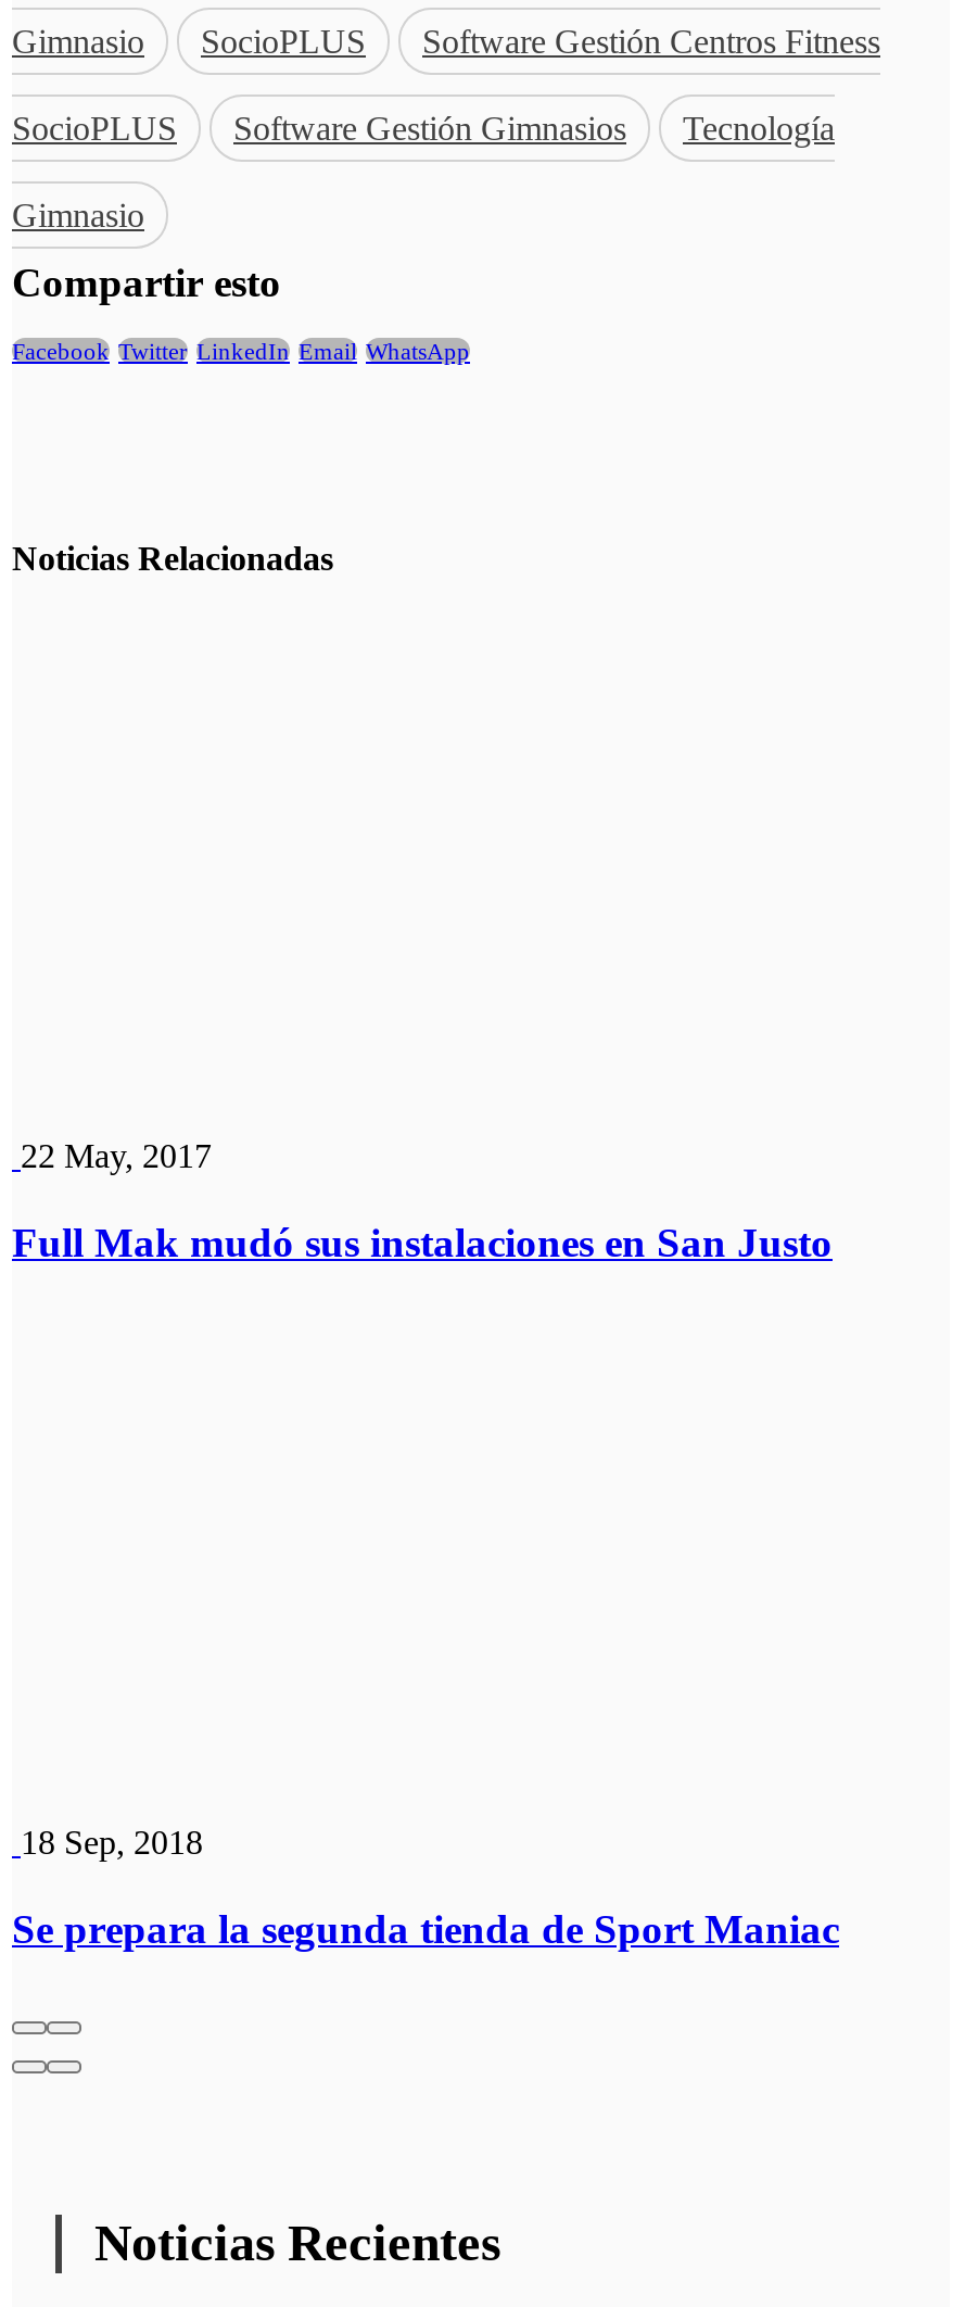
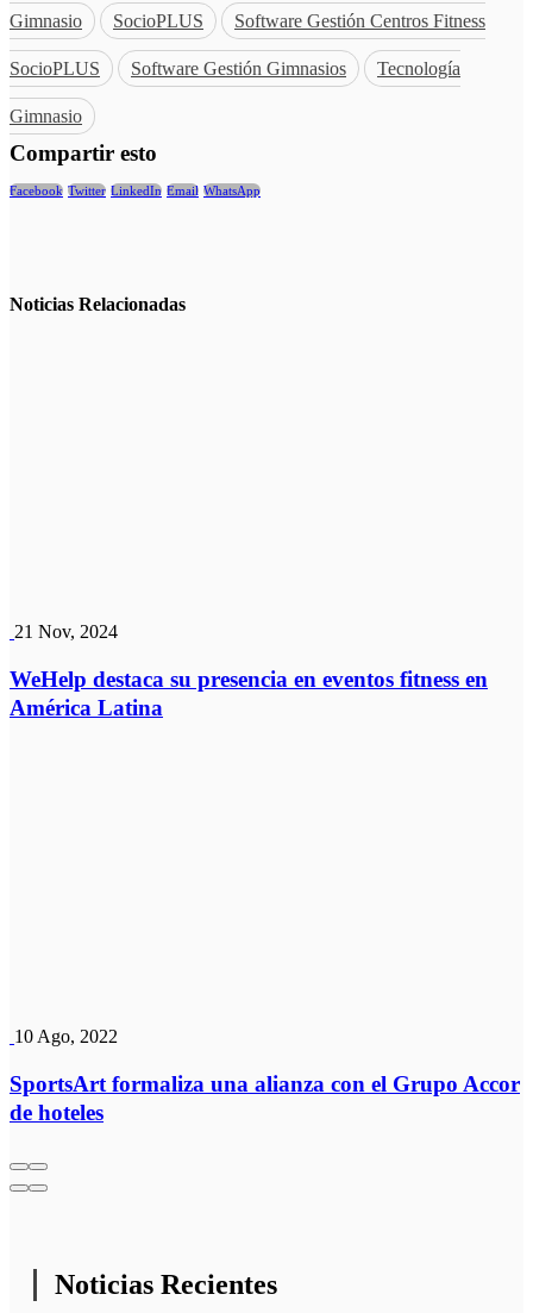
[21,1138,212,1175] 22 May, 2017 -> [14,622,118,642] 21 Nov, 2024
[12,1221,833,1266] Full Mak mudó sus instalaciones en San Justo -> [10,667,488,721] WeHelp destaca su presencia en eventos fitness en | América Latina
[21,1825,203,1861] 18 Sep, 2018 -> [14,1027,118,1047] 10 Ago, 2022
[12,1907,839,1953] Se prepara la segunda tienda de Sport Maniac -> [10,1072,520,1125] SportsArt formaliza una alianza con el Grupo Accor | de hoteles

